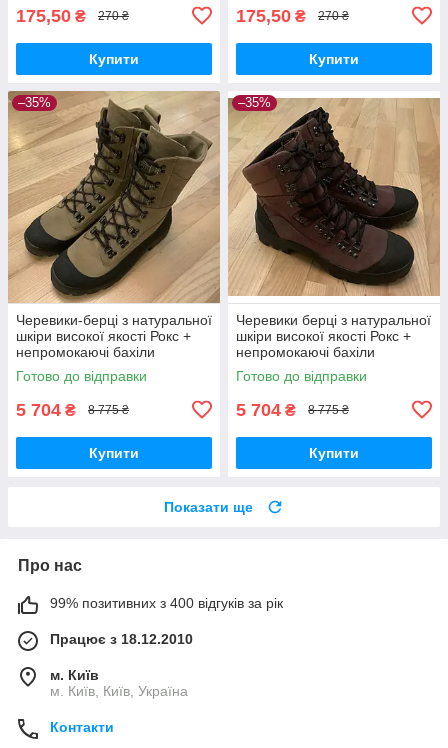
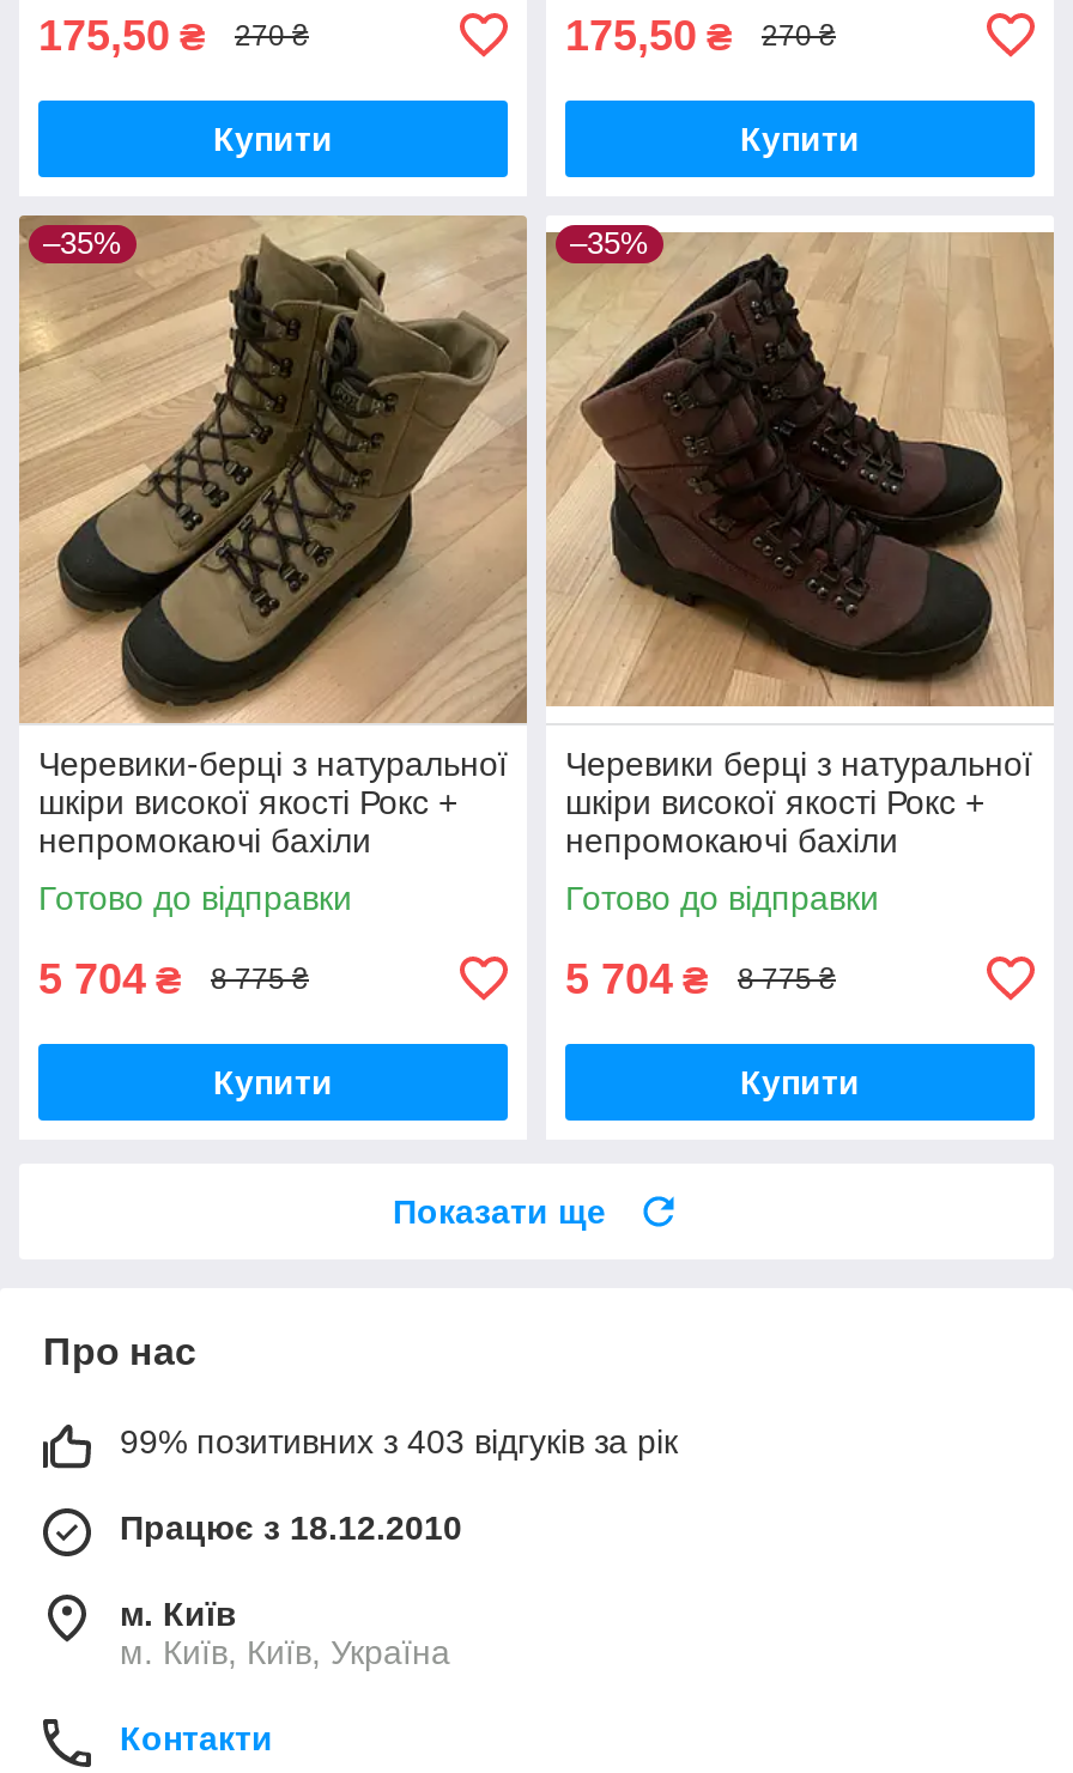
[50,595,283,611] 99% позитивних з 400 відгуків за рік -> [120,1422,678,1460] 99% позитивних з 403 відгуків за рік

